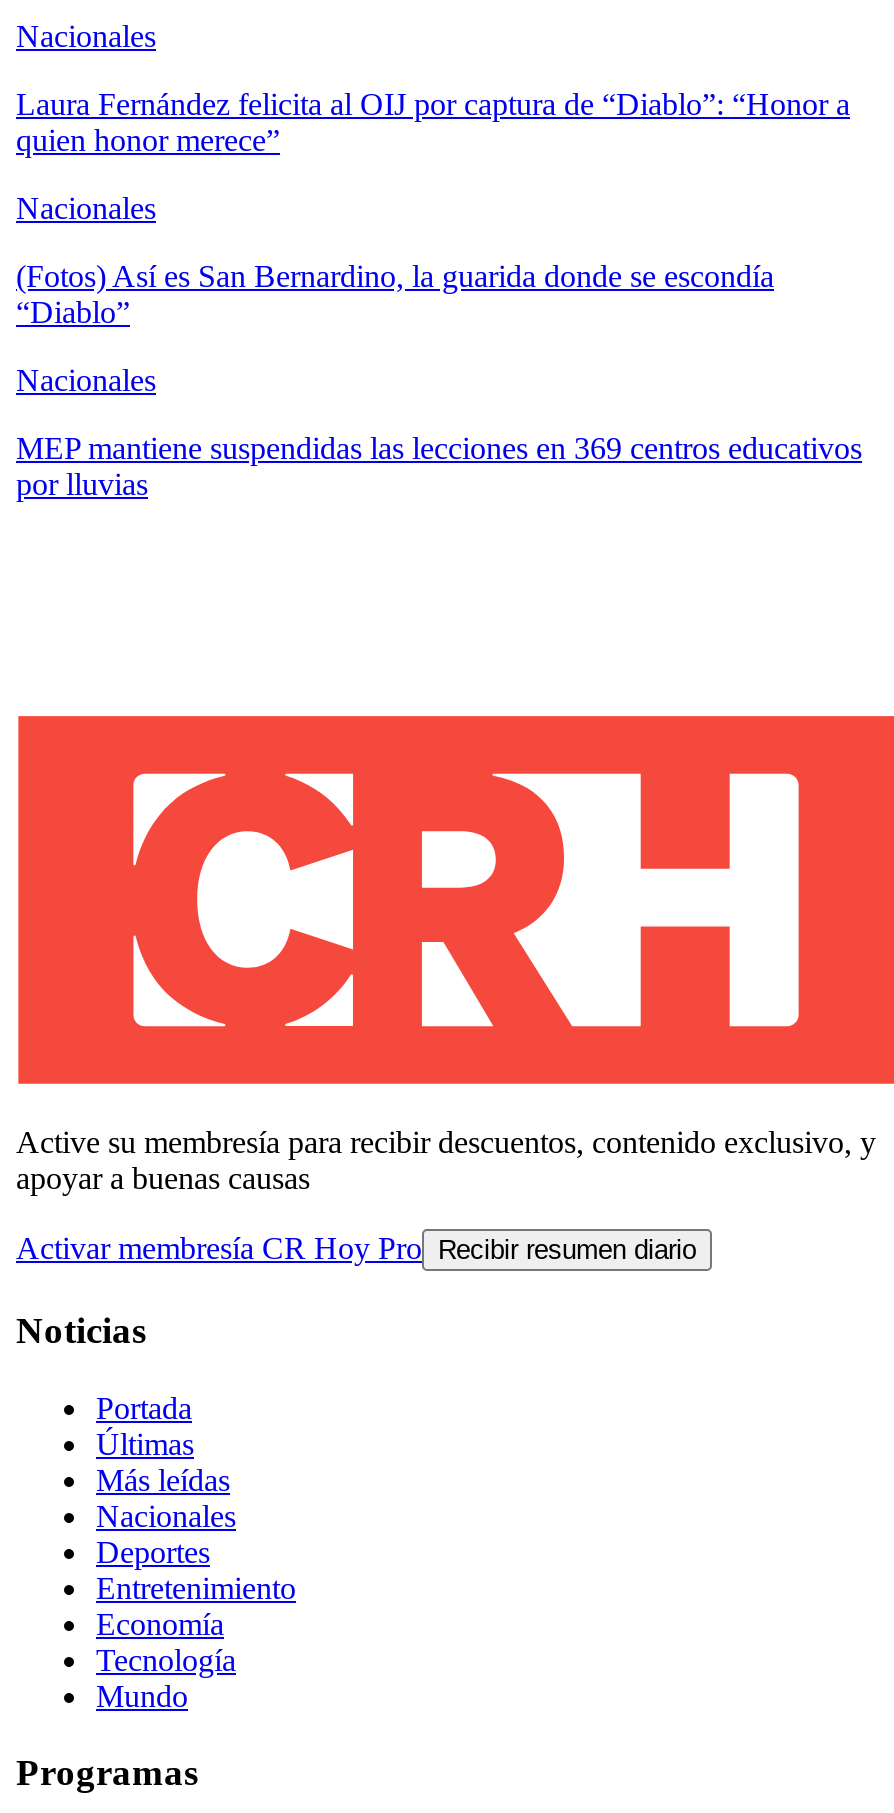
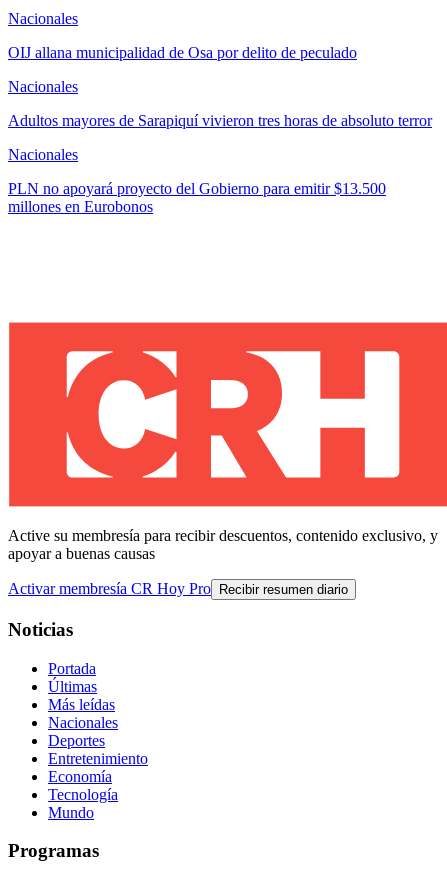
[16,87,850,157] Laura Fernández felicita al OIJ por captura de “Diablo”: “Honor a | quien honor merece” -> [8,44,357,61] OIJ allana municipalidad de Osa por delito de peculado
[16,259,774,329] (Fotos) Así es San Bernardino, la guarida donde se escondía | “Diablo” -> [8,112,432,129] Adultos mayores de Sarapiquí vivieron tres horas de absoluto terror
[16,431,862,501] MEP mantiene suspendidas las lecciones en 369 centros educativos | por lluvias -> [8,180,386,215] PLN no apoyará proyecto del Gobierno para emitir $13.500 | millones en Eurobonos

